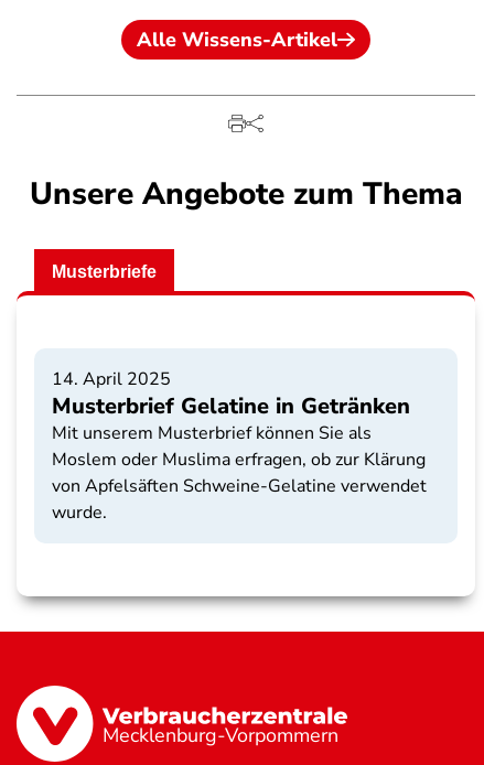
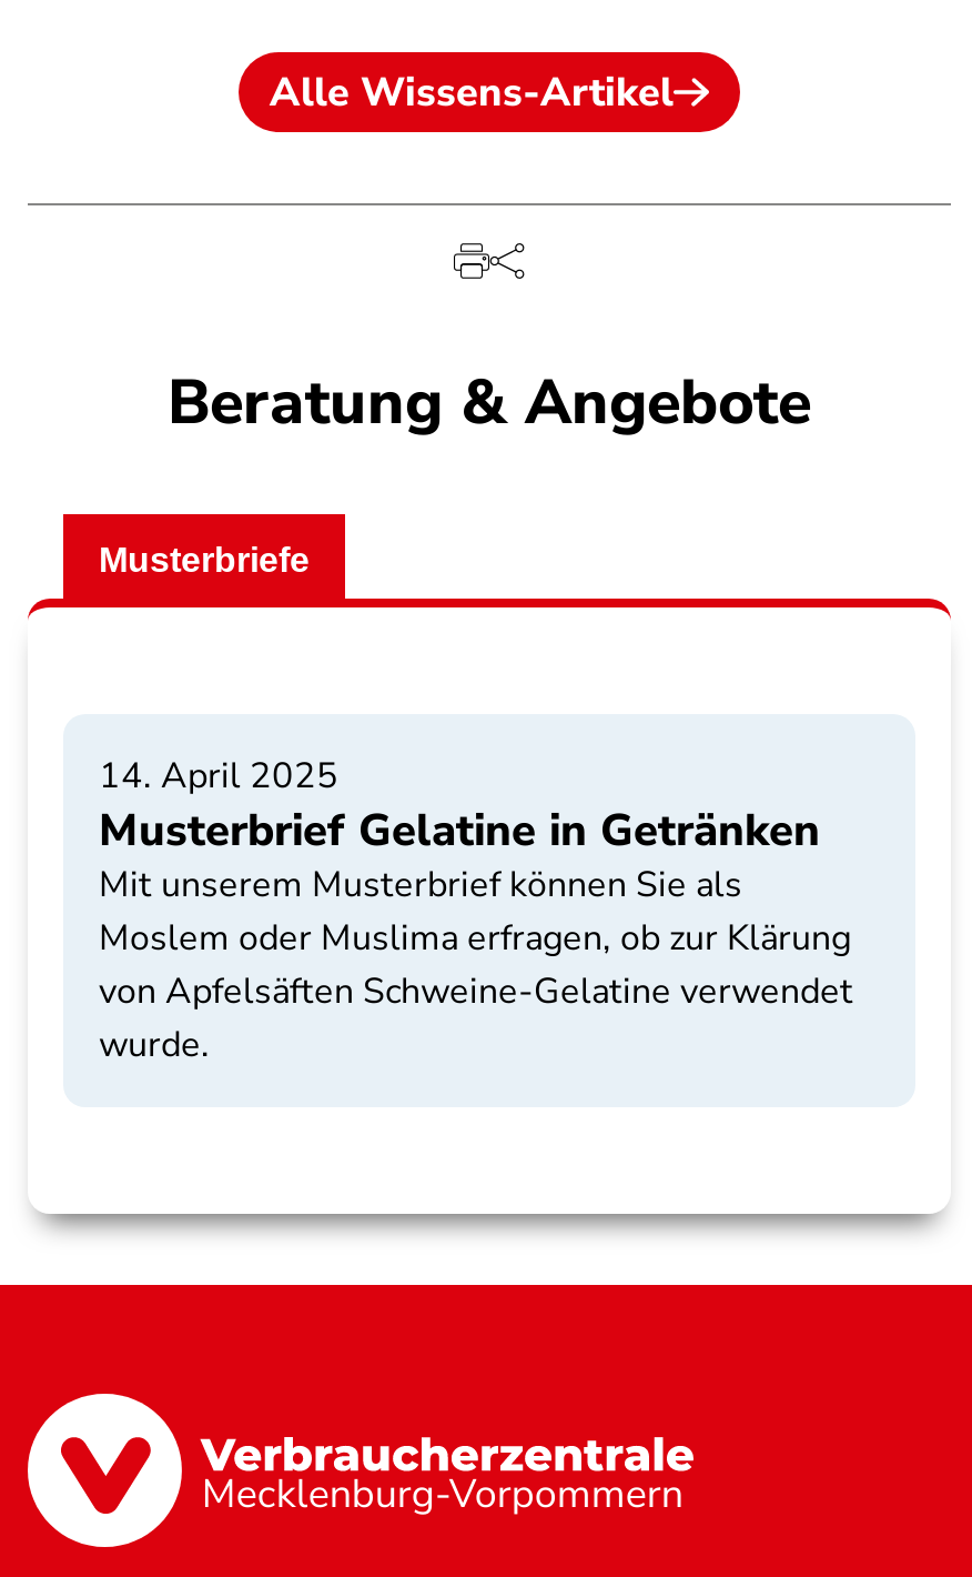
[29,173,463,215] Unsere Angebote zum Thema -> [168,361,811,445] Beratung & Angebote

